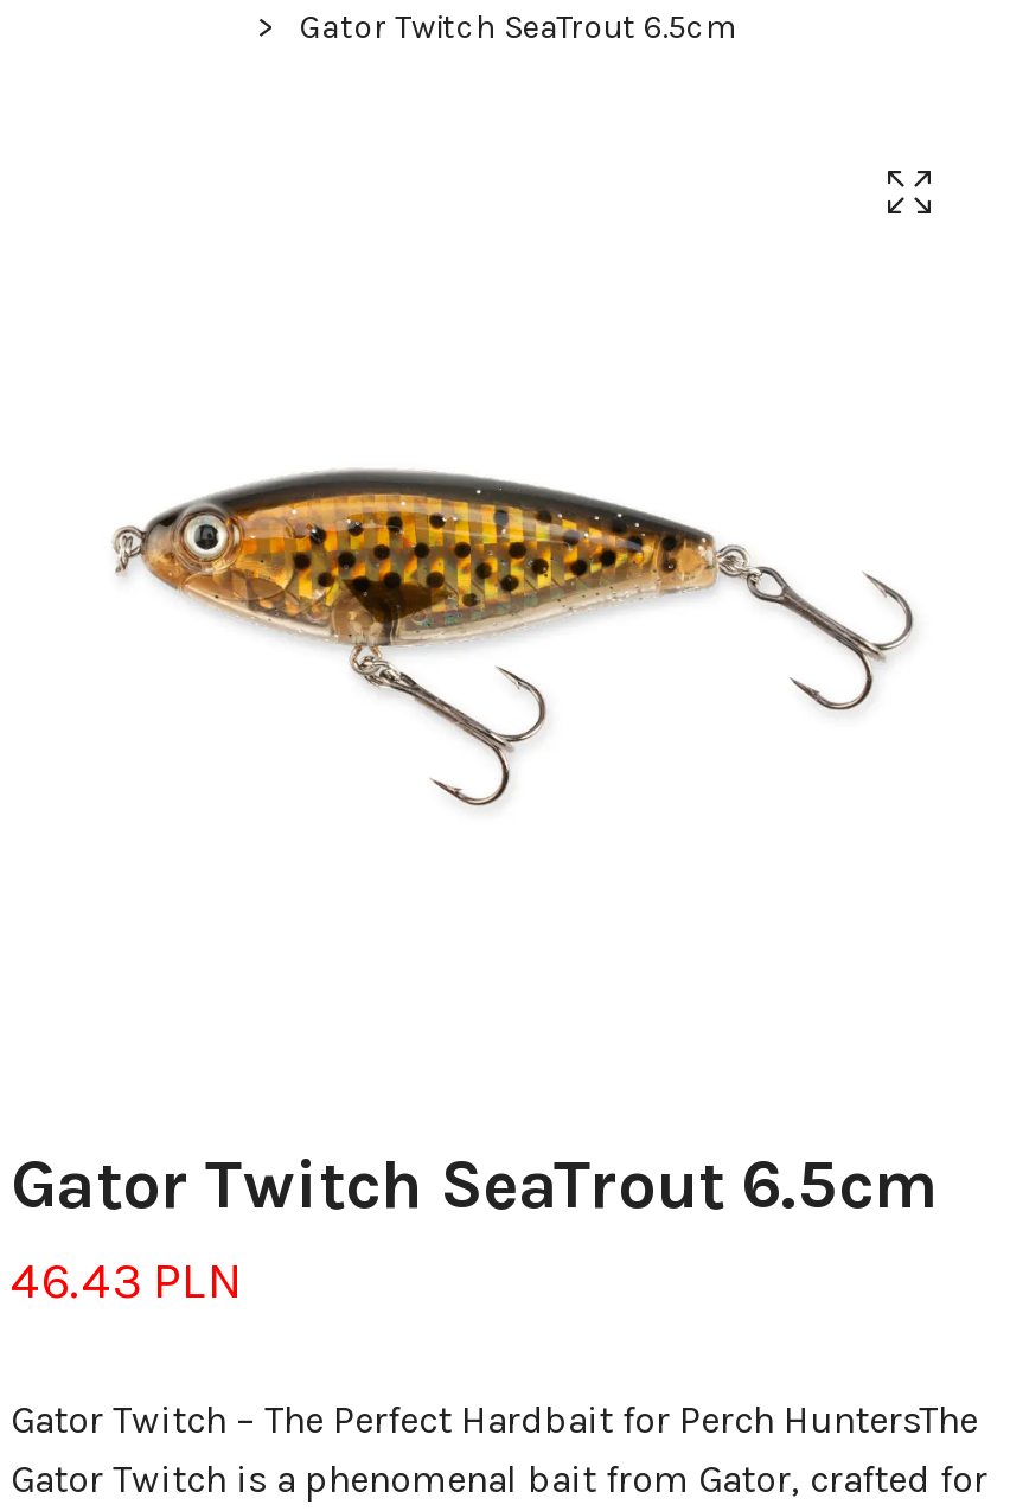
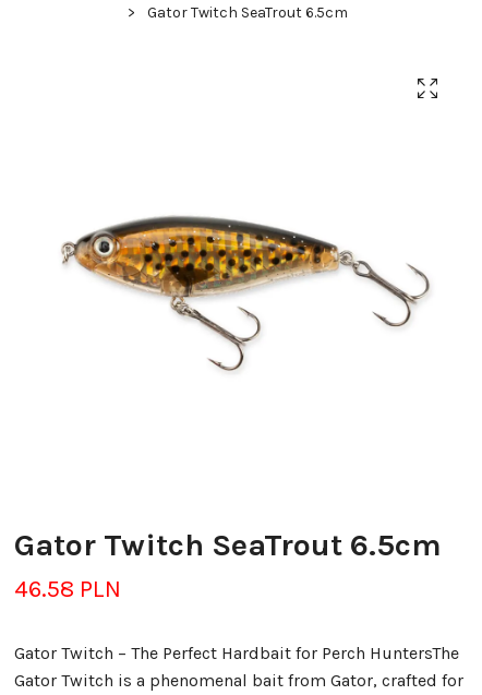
[11,1251,243,1310] 46.43 PLN -> [14,575,121,603] 46.58 PLN

